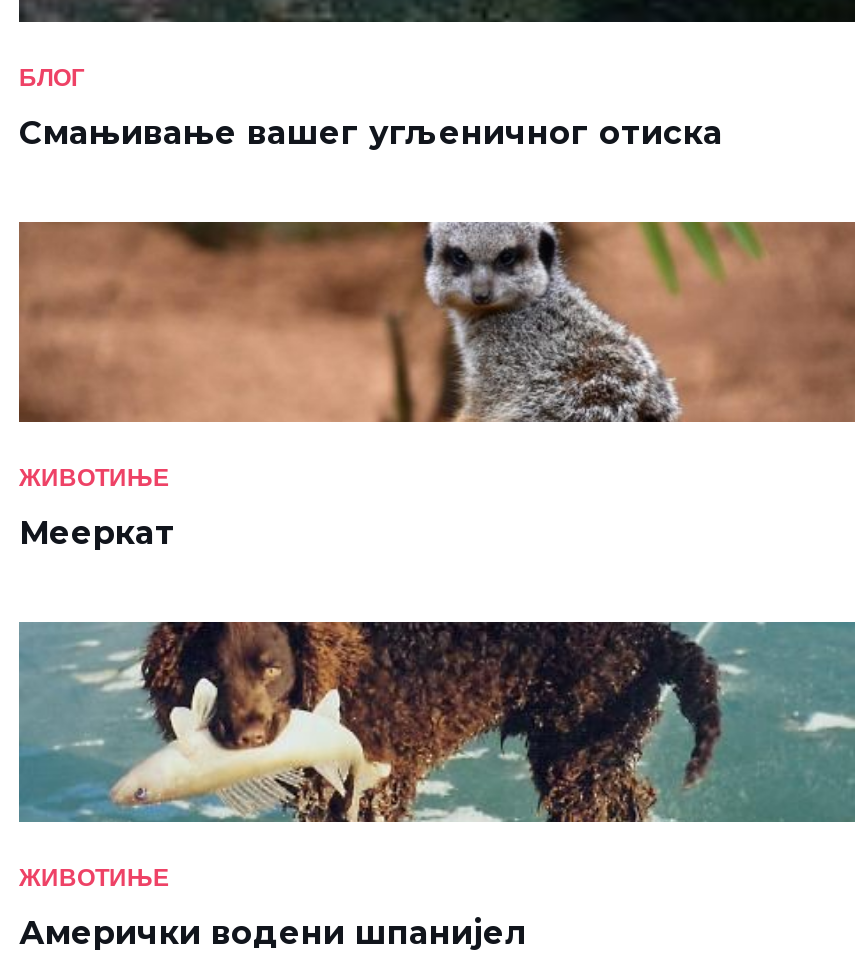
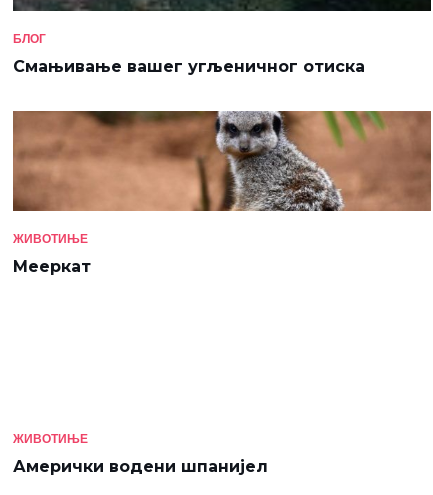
[17,620,857,824] [image] -> none

